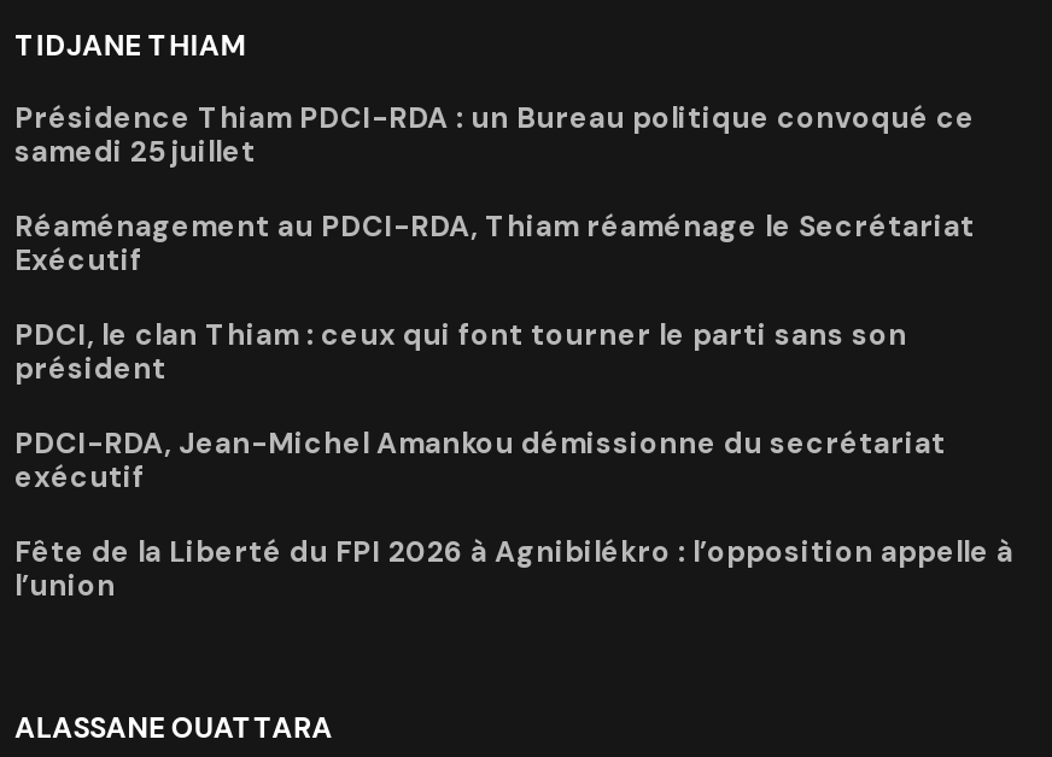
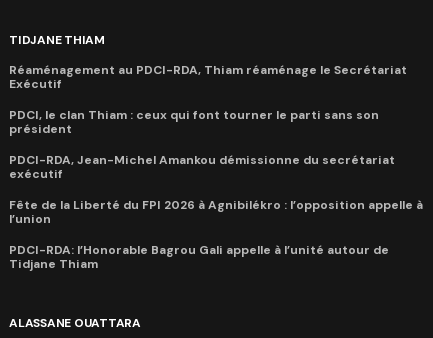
[14,98,975,170] Présidence Thiam PDCI-RDA : un Bureau politique convoqué ce | samedi 25 juillet -> none
moved [14,206,1013,604] -> [9,62,423,227]: Réaménagement au PDCI-RDA, Thiam réaménage le Secrétariat | Exécutif | PDCI, le clan Thiam : ceux qui font tourner le parti sans son | président | PDCI-RDA, Jean-Michel Amankou démissionne du secrétariat | exécutif | Fête de la Liberté du FPI 2026 à Agnibilékro : l’opposition appelle à | l’union
none -> [9,242,389,272] PDCI-RDA: l’Honorable Bagrou Gali appelle à l’unité autour de | Tidjane Thiam

